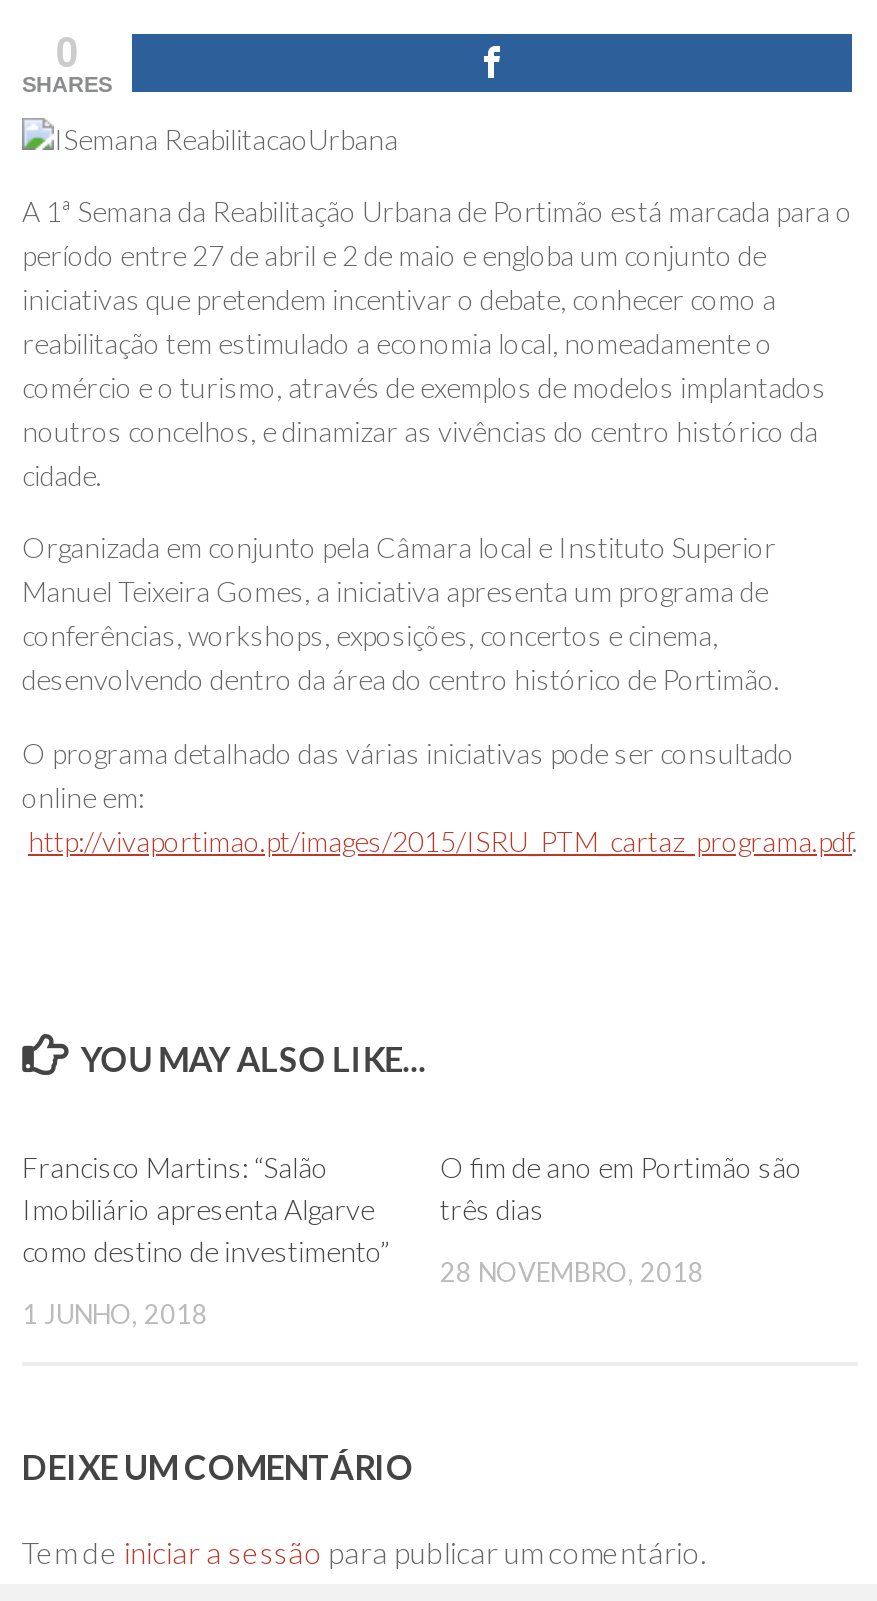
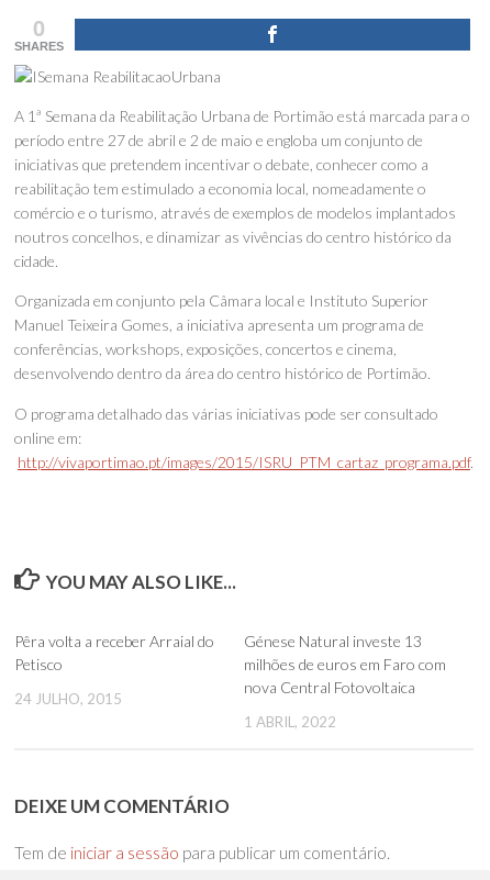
[22,1149,390,1267] Francisco Martins: “Salão | Imobiliário apresenta Algarve | como destino de investimento” -> [14,631,214,673] Pêra volta a receber Arraial do | Petisco
[440,1149,802,1225] O fim de ano em Portimão são | três dias -> [244,631,446,696] Génese Natural investe 13 | milhões de euros em Faro com | nova Central Fotovoltaica
[440,1255,704,1287] 28 NOVEMBRO, 2018 -> [244,712,336,730] 1 ABRIL, 2022
[22,1297,208,1329] 1 JUNHO, 2018 -> [14,689,122,707] 24 JULHO, 2015

